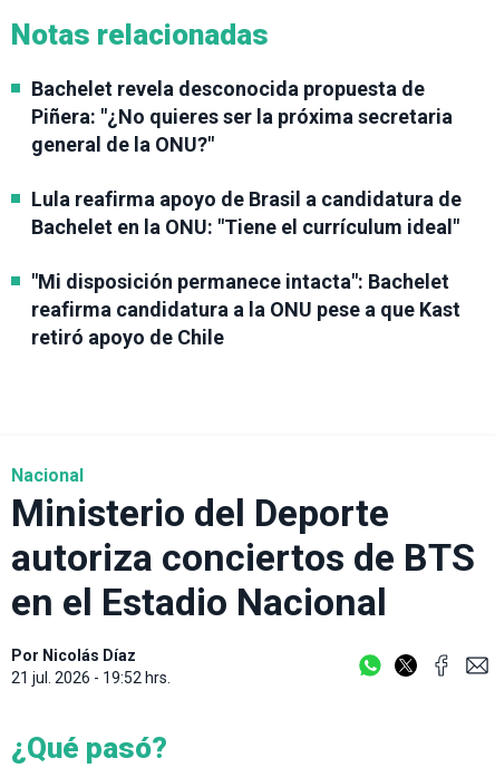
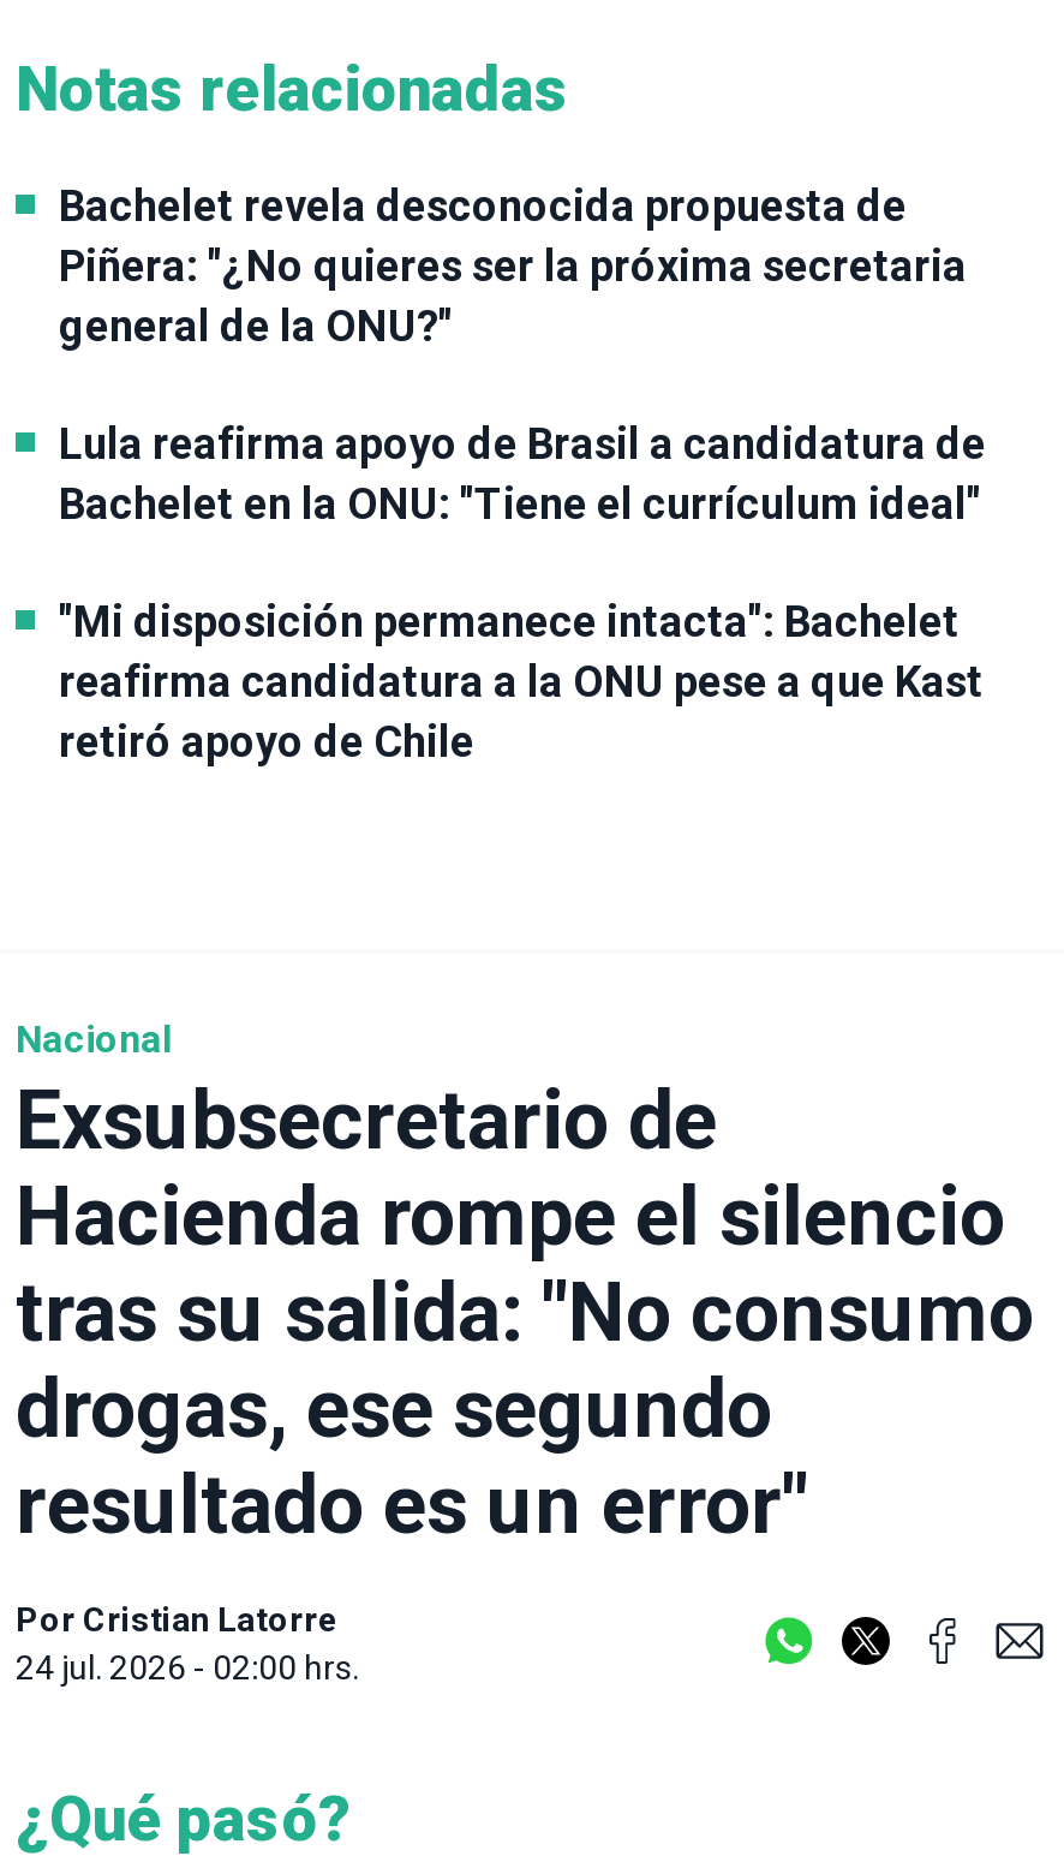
[11,490,475,624] Ministerio del Deporte | autoriza conciertos de BTS | en el Estadio Nacional -> [16,1072,1034,1552] Exsubsecretario de | Hacienda rompe el silencio | tras su salida: "No consumo | drogas, ese segundo | resultado es un error"
[11,647,171,687] Por Nicolás Díaz | 21 jul. 2026 - 19:52 hrs. -> [16,1600,359,1687] Por Cristian Latorre | 24 jul. 2026 - 02:00 hrs.

